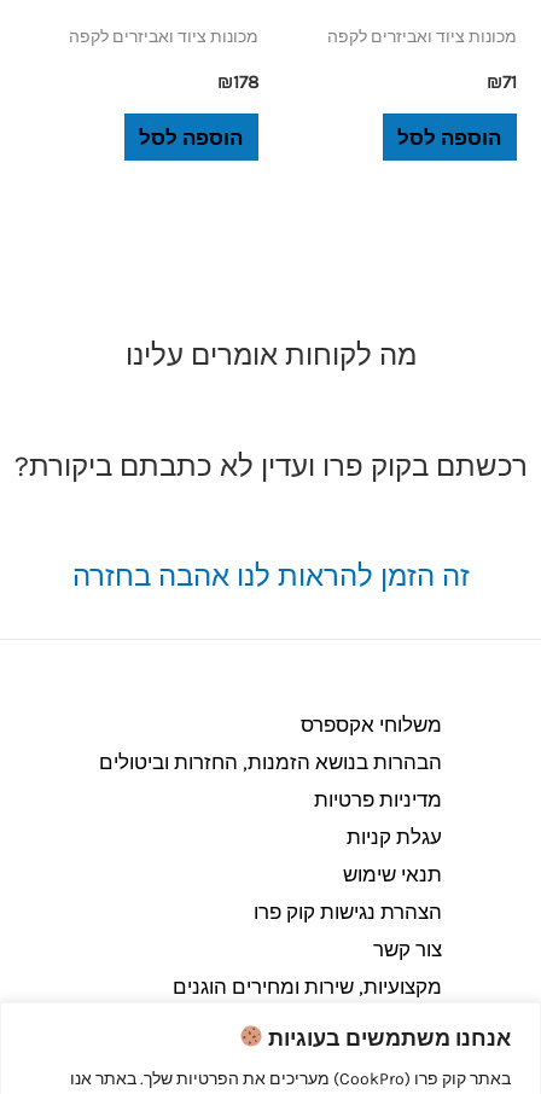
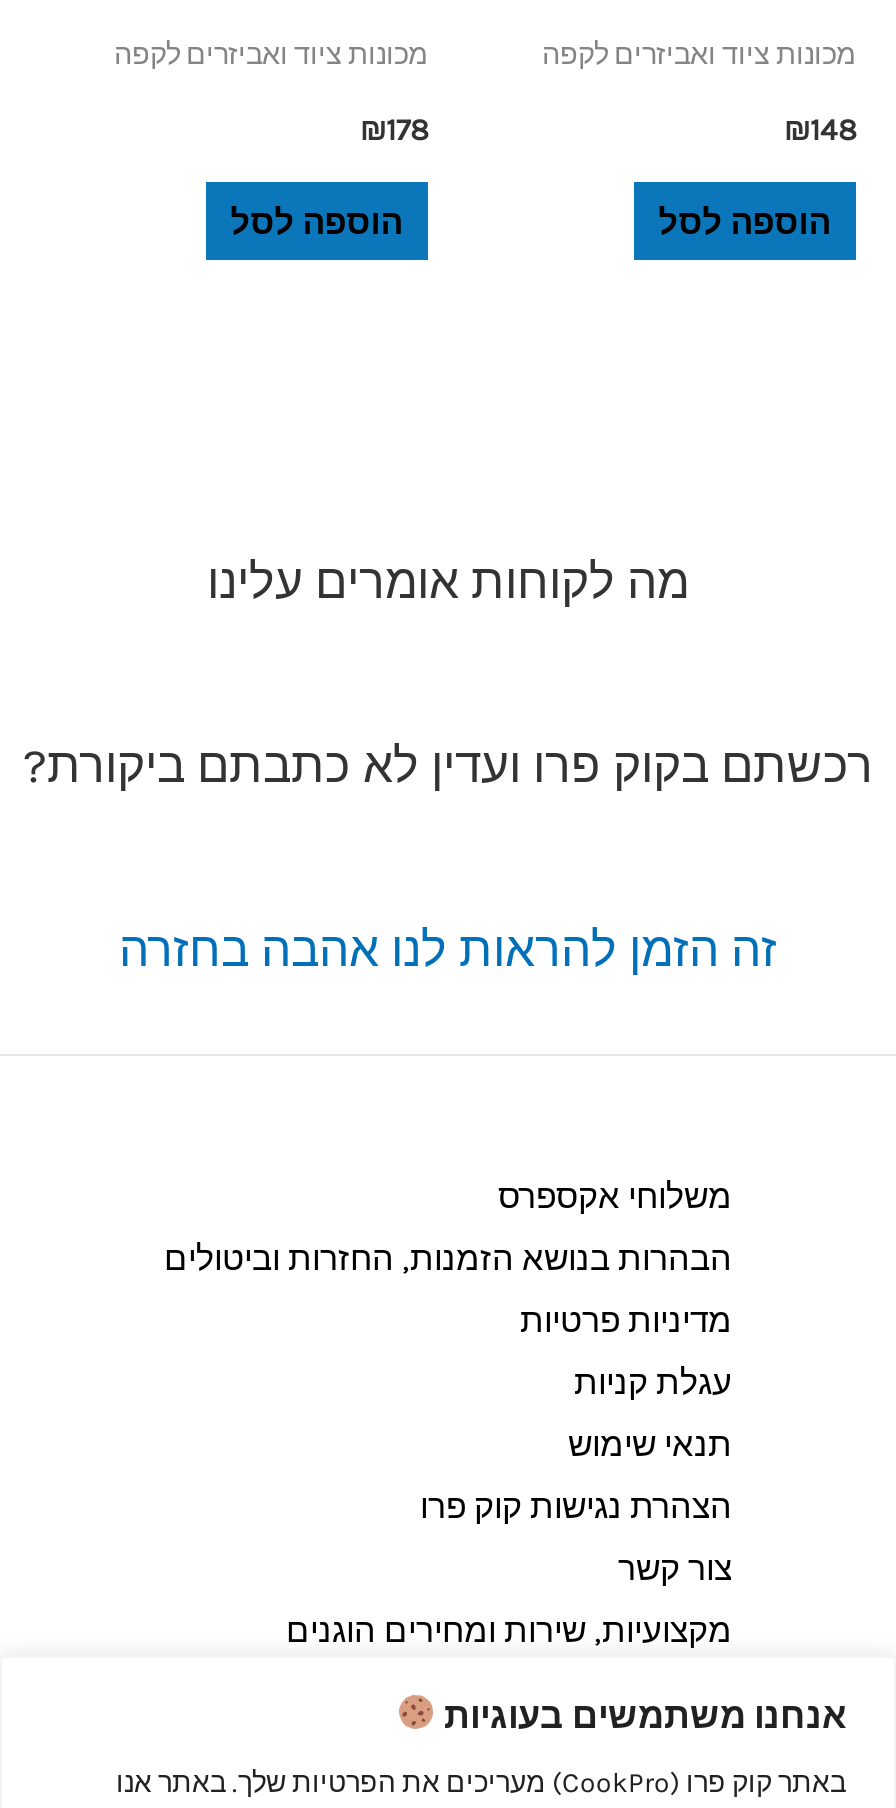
[487,71,517,93] ₪71 -> [784,112,856,148] ₪148

